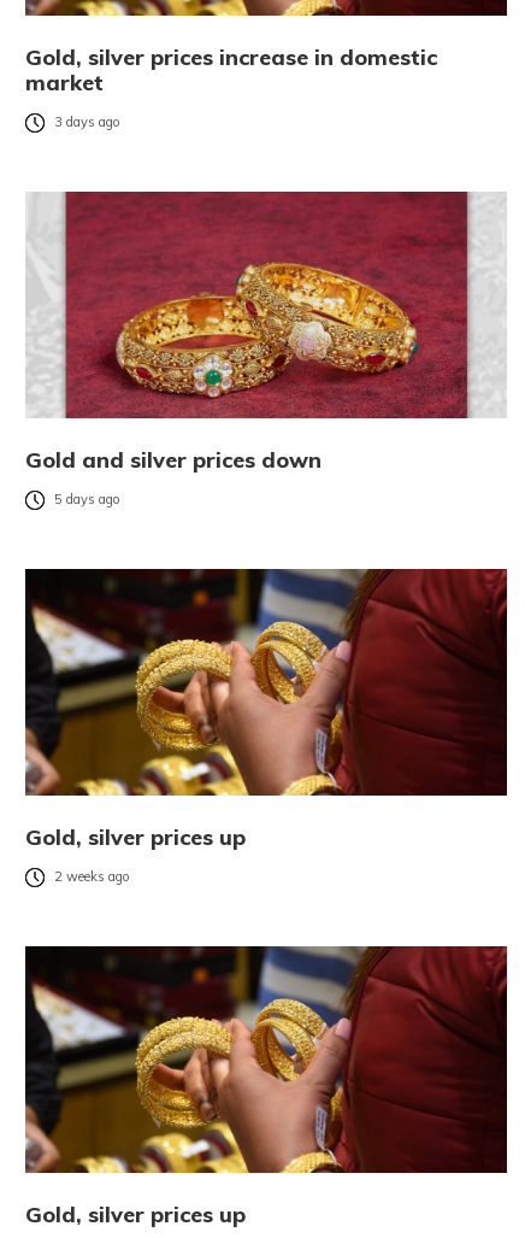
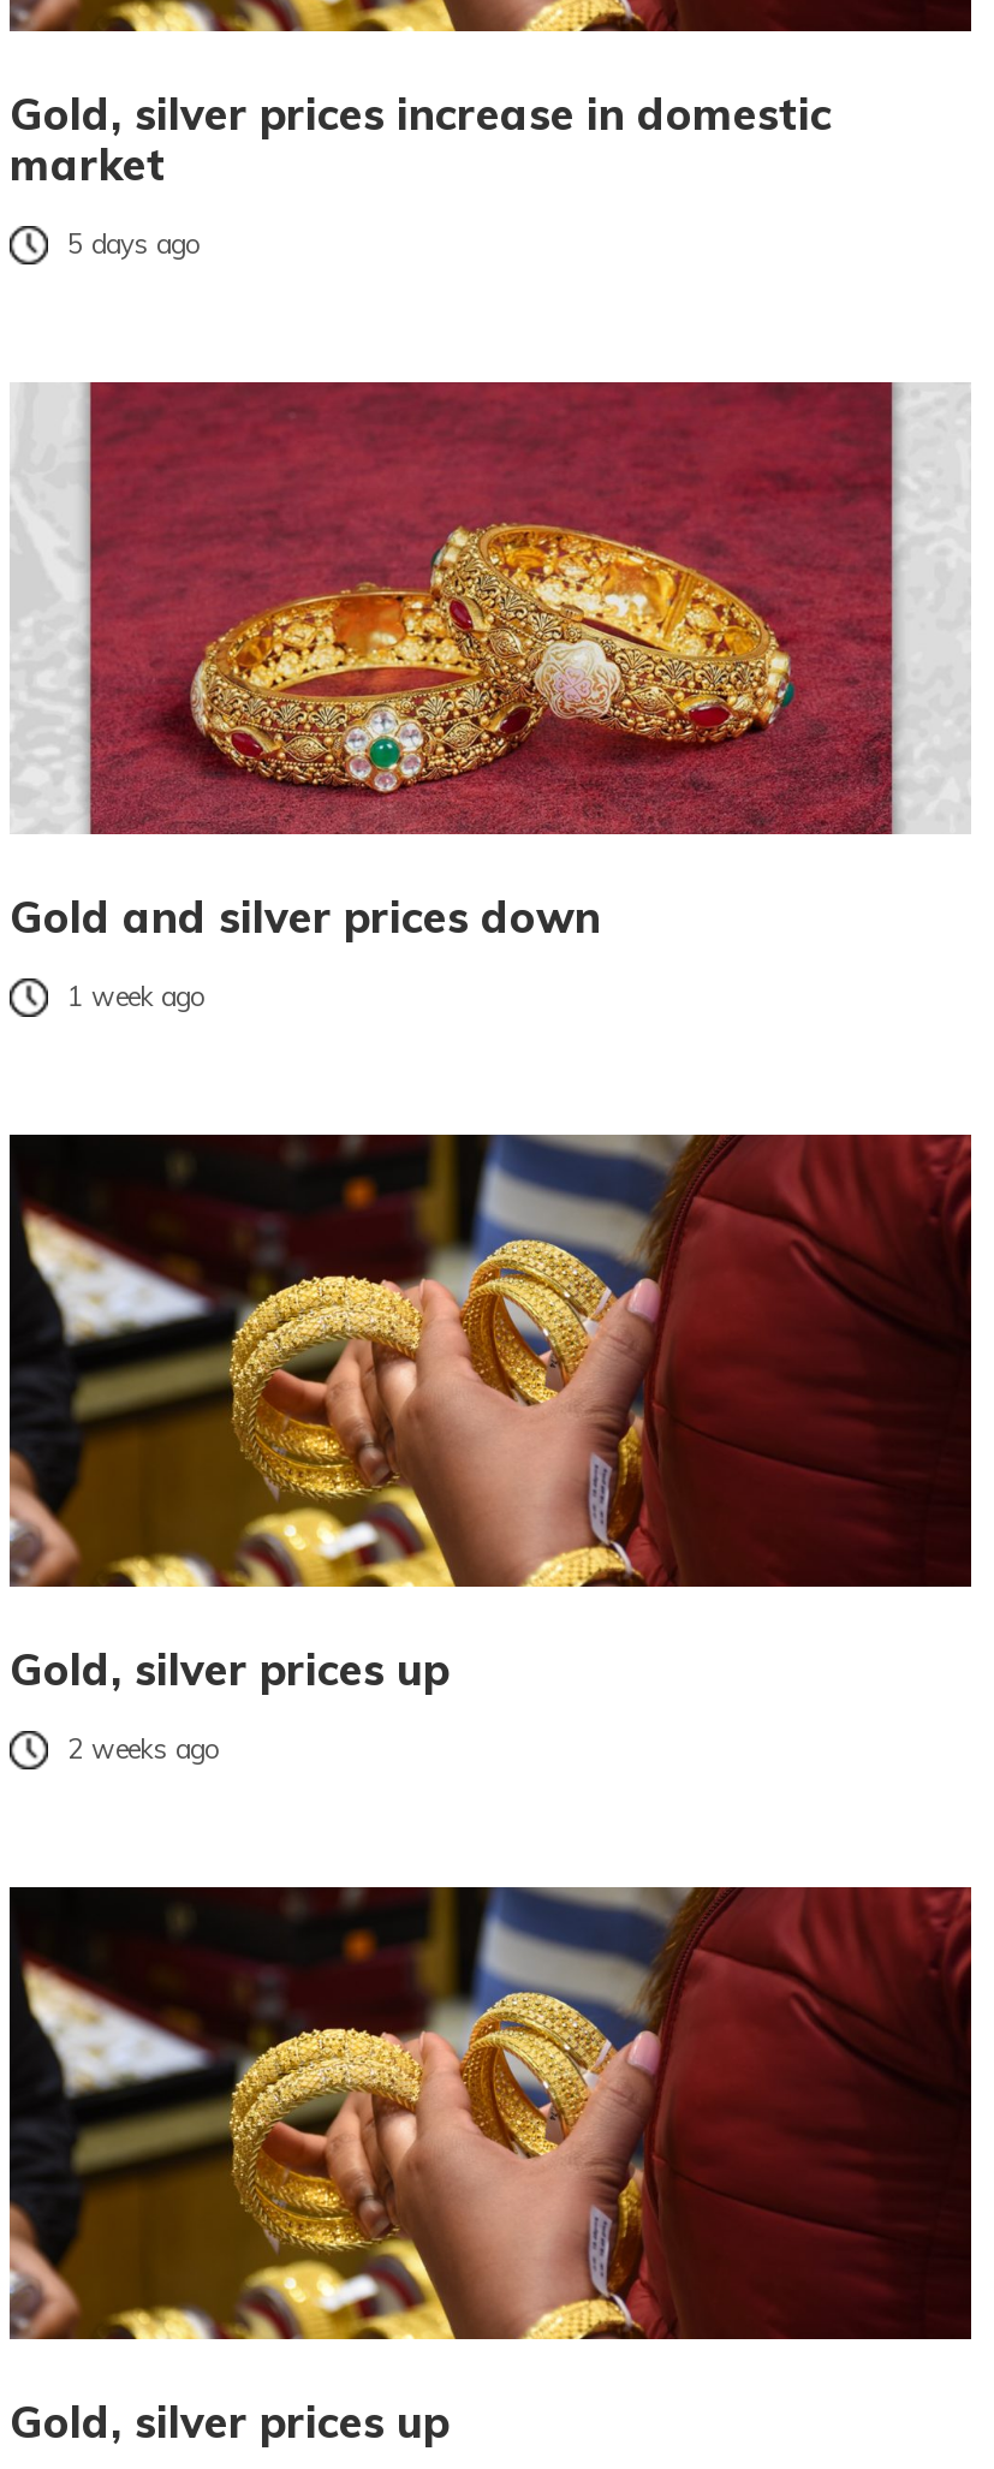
[54,114,120,131] 3 days ago -> [67,228,200,261] 5 days ago
[54,491,120,508] 5 days ago -> [67,980,204,1014] 1 week ago

